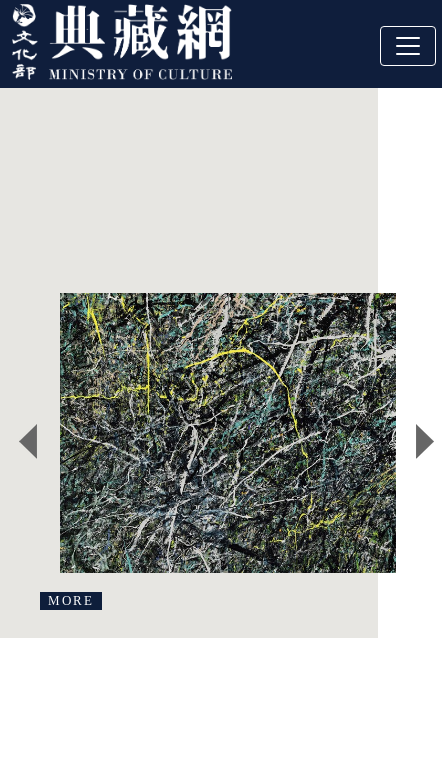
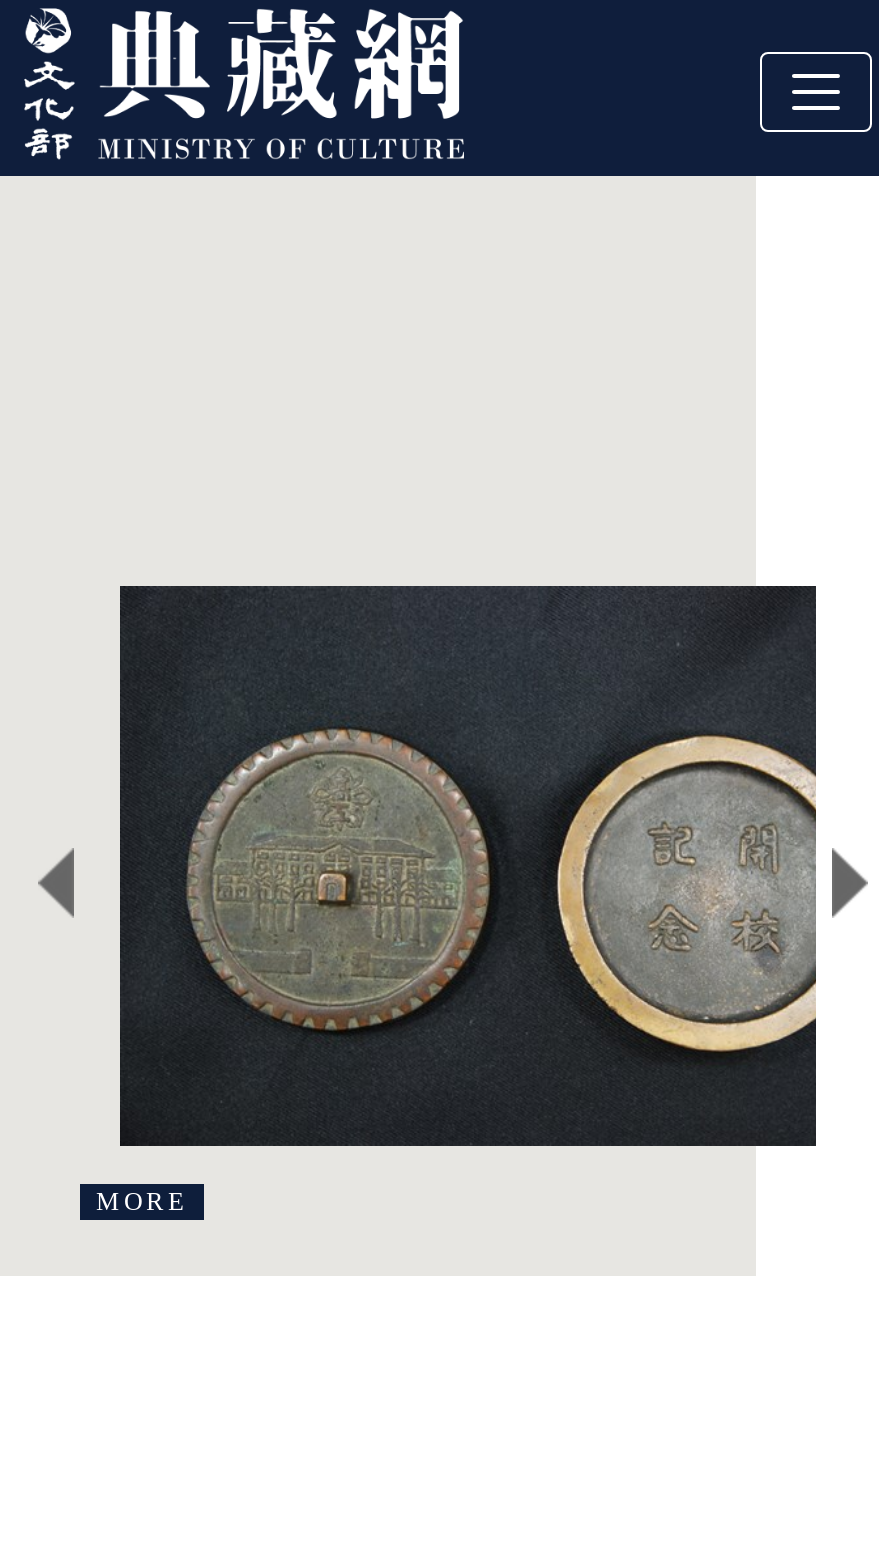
[59,292,408,574] [image] -> [120,584,818,1148] [image]

